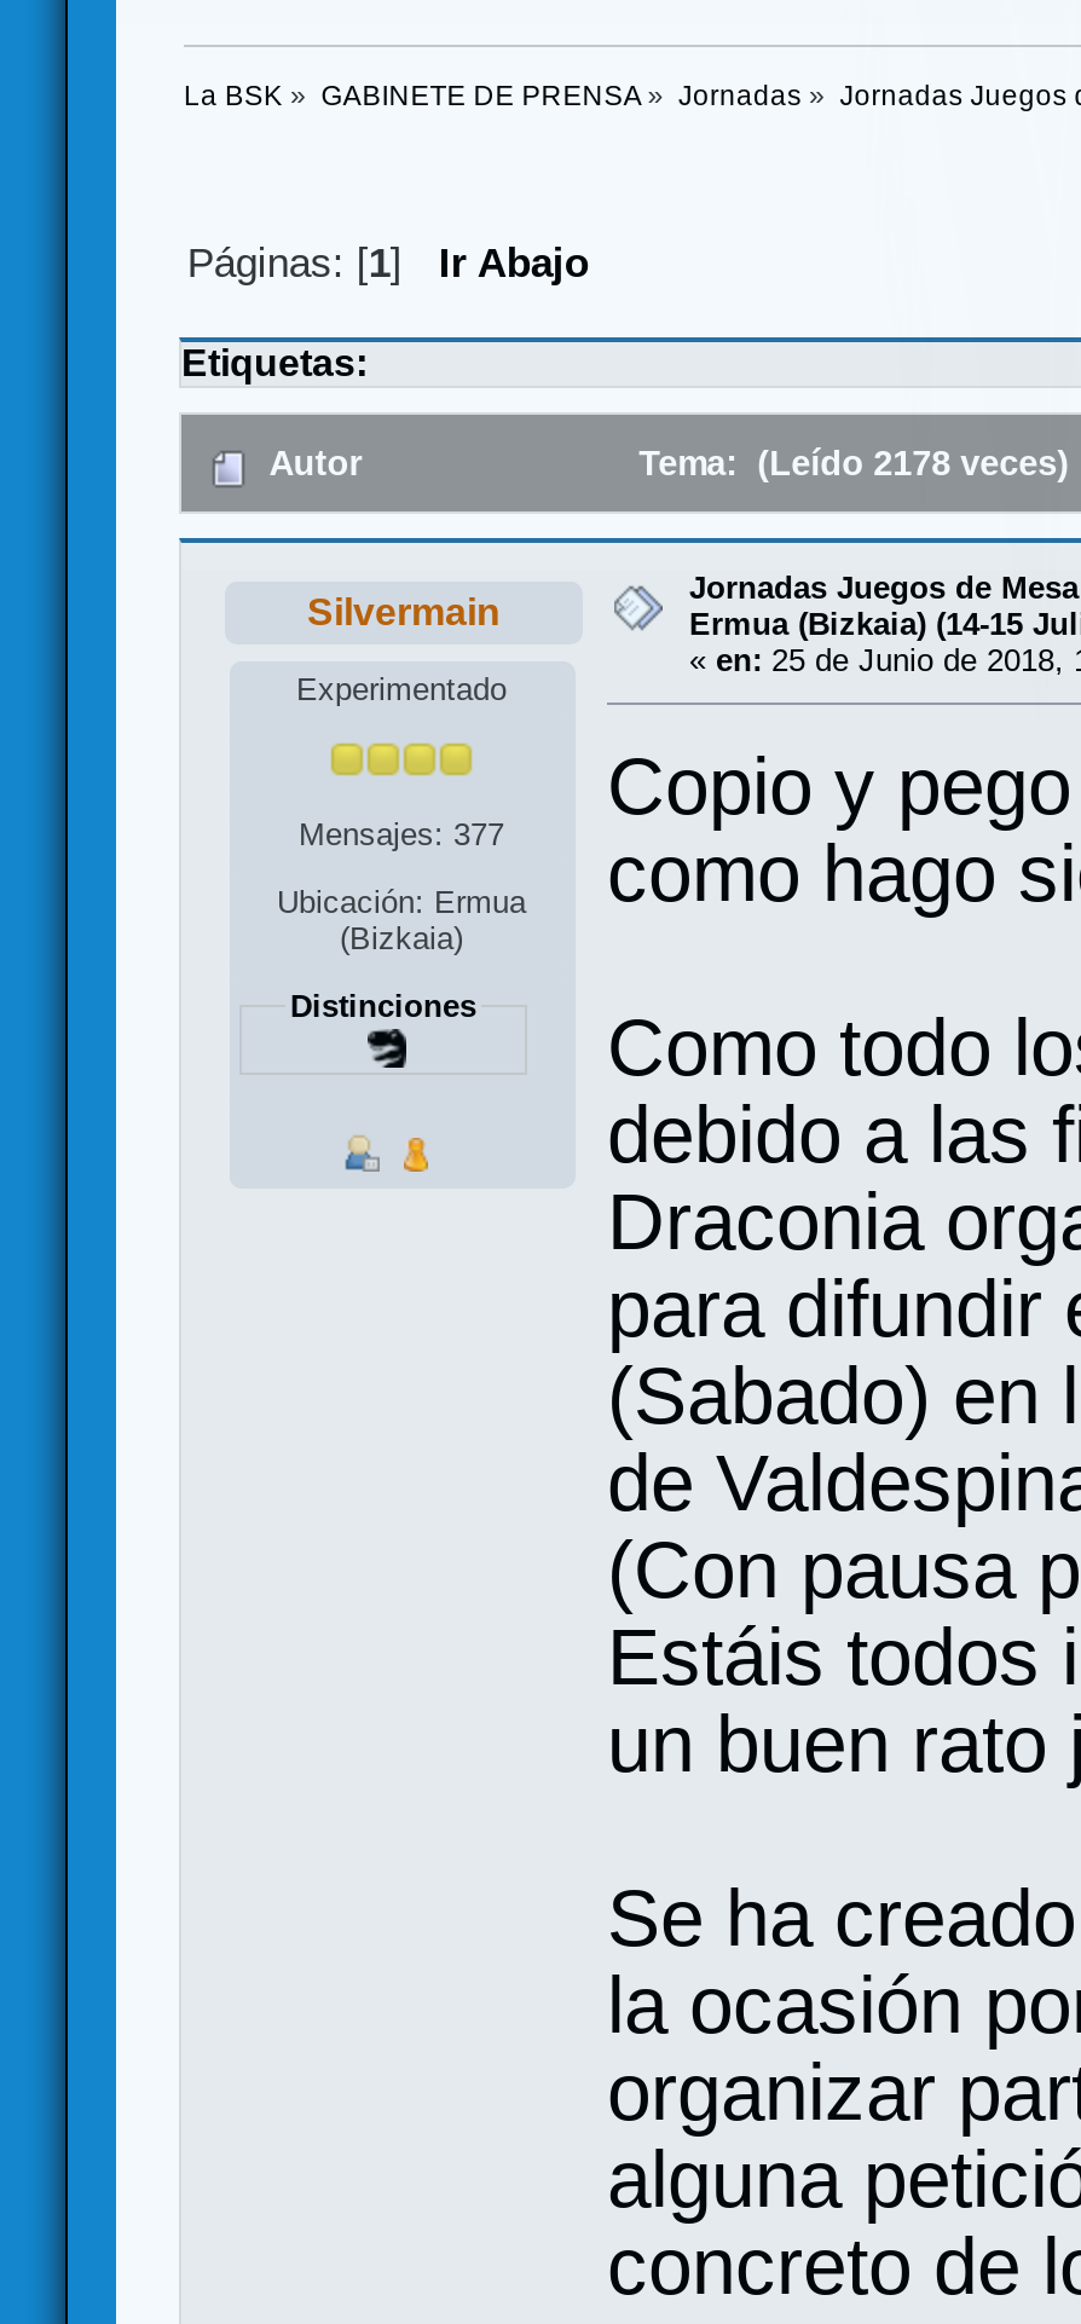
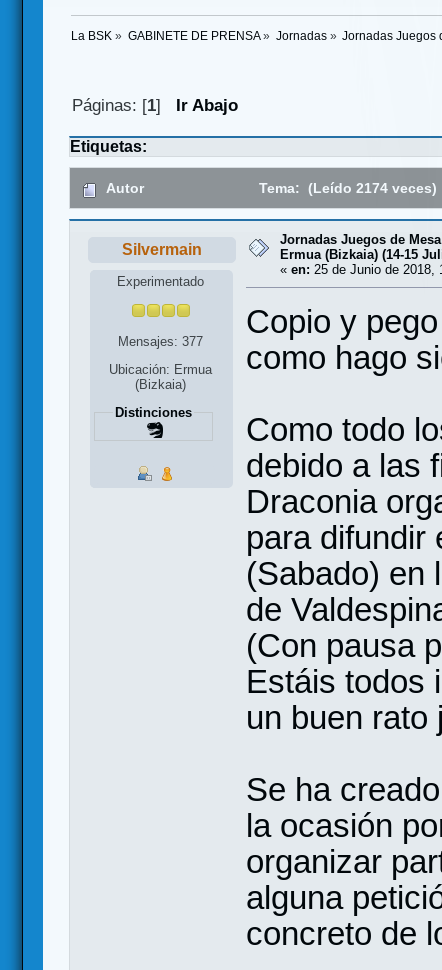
[629,444,1069,483] Tema: (Leído 2178 veces) -> [255,180,437,196] Tema: (Leído 2174 veces)

